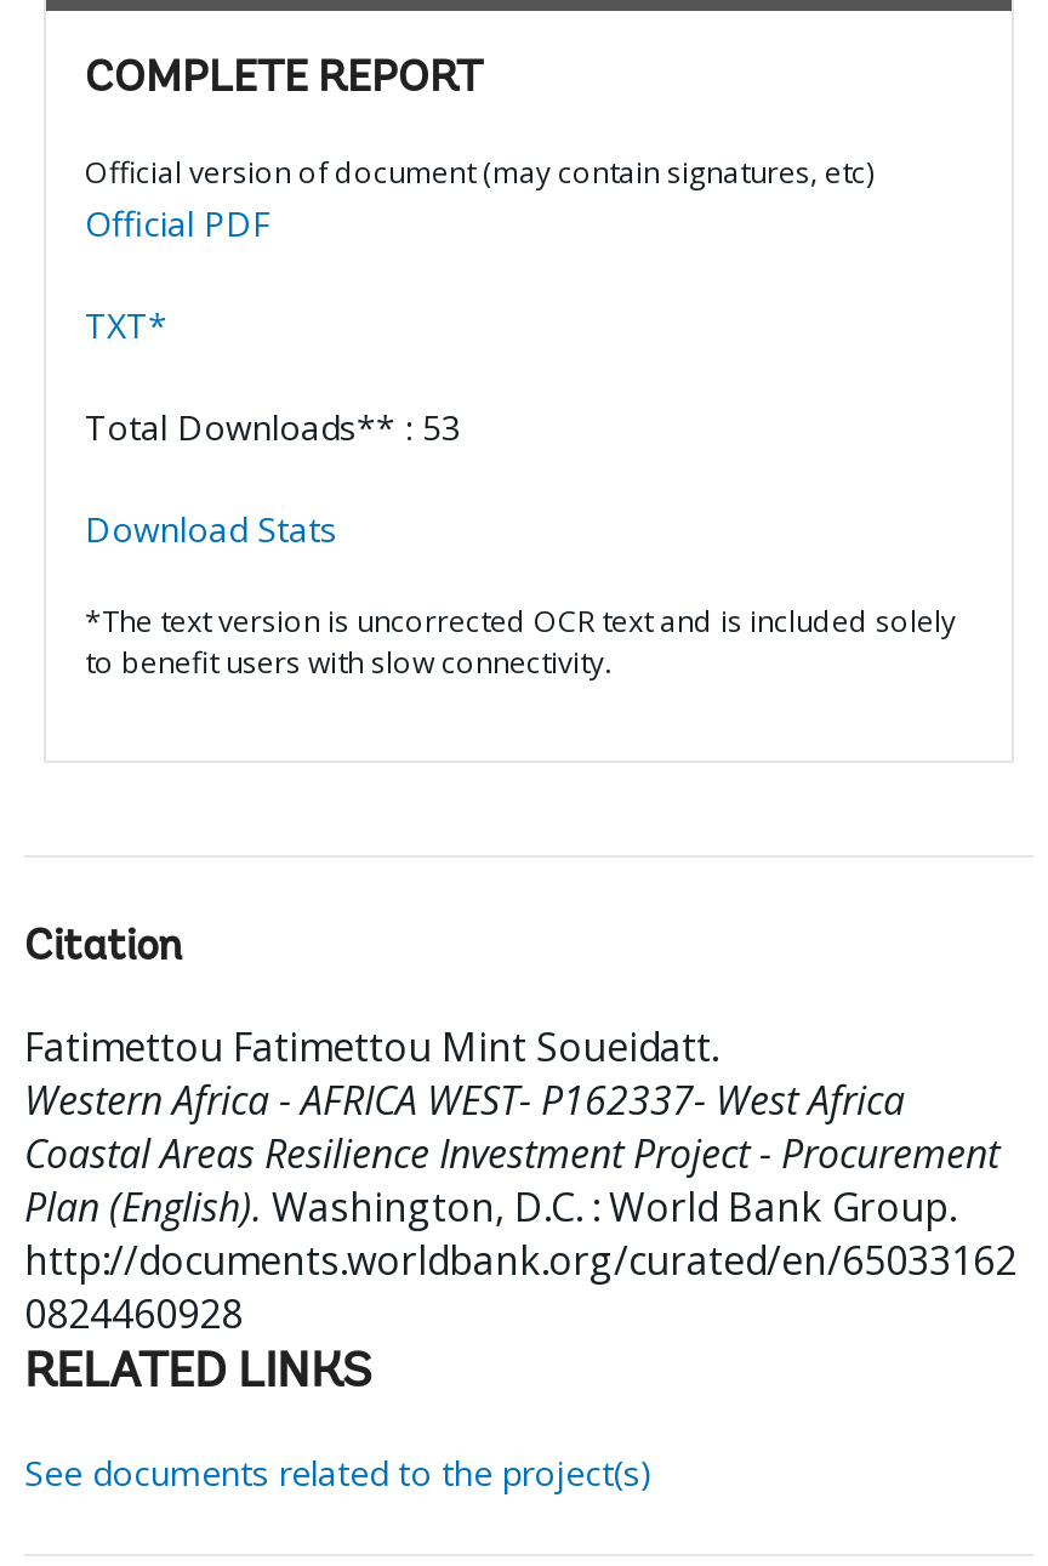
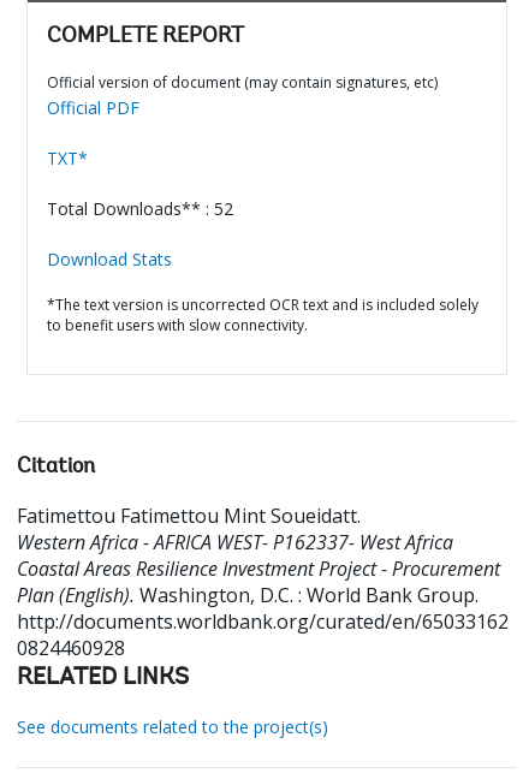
[85,404,461,450] Total Downloads** : 53 -> [47,197,233,220] Total Downloads** : 52

